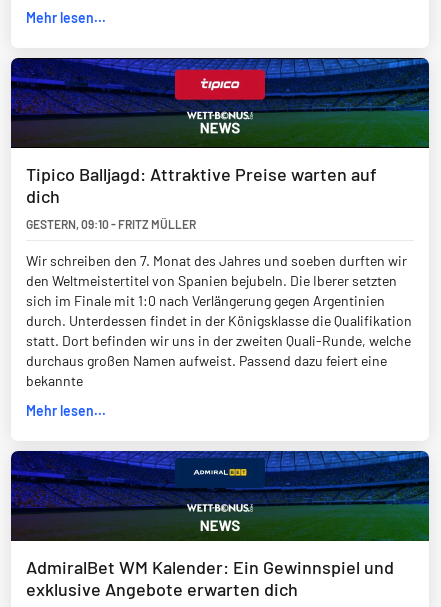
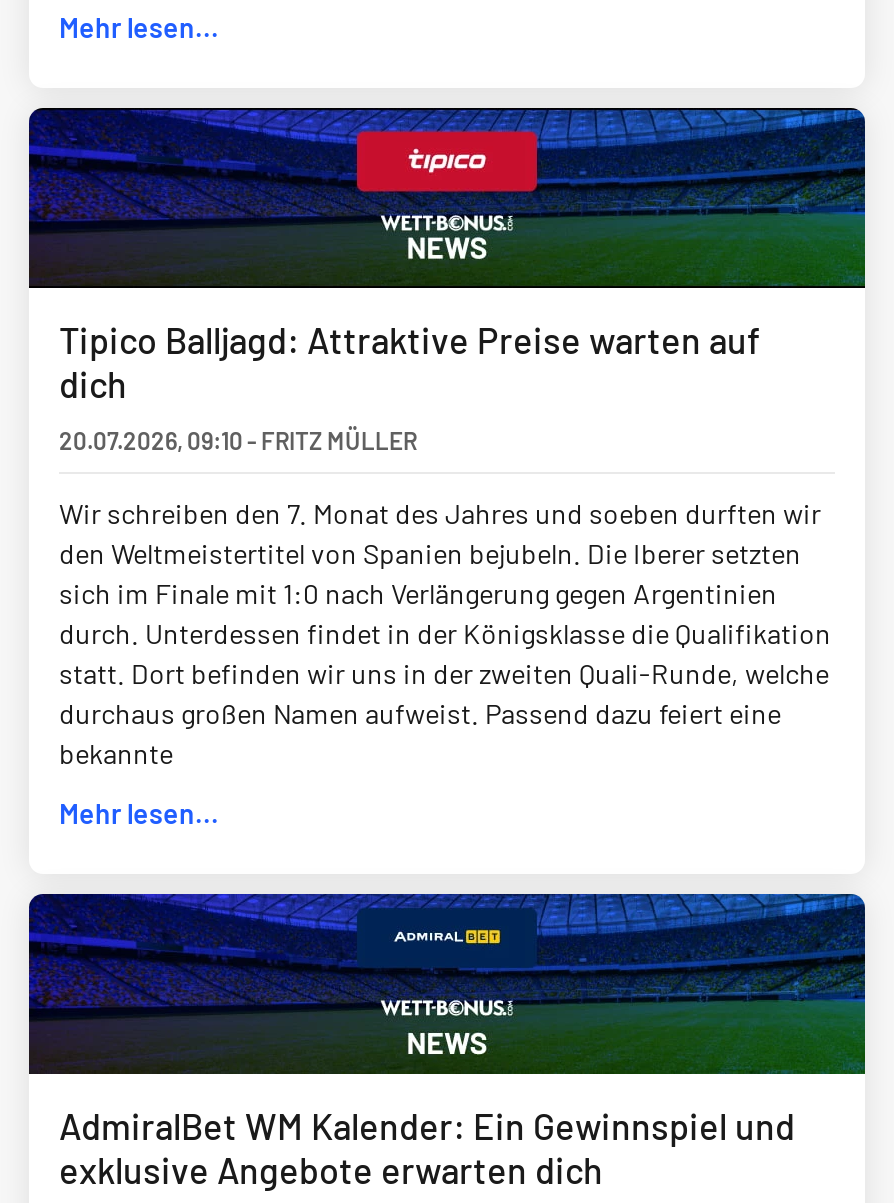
[26,217,196,231] GESTERN, 09:10 - FRITZ MÜLLER -> [59,426,417,454] 20.07.2026, 09:10 - FRITZ MÜLLER

